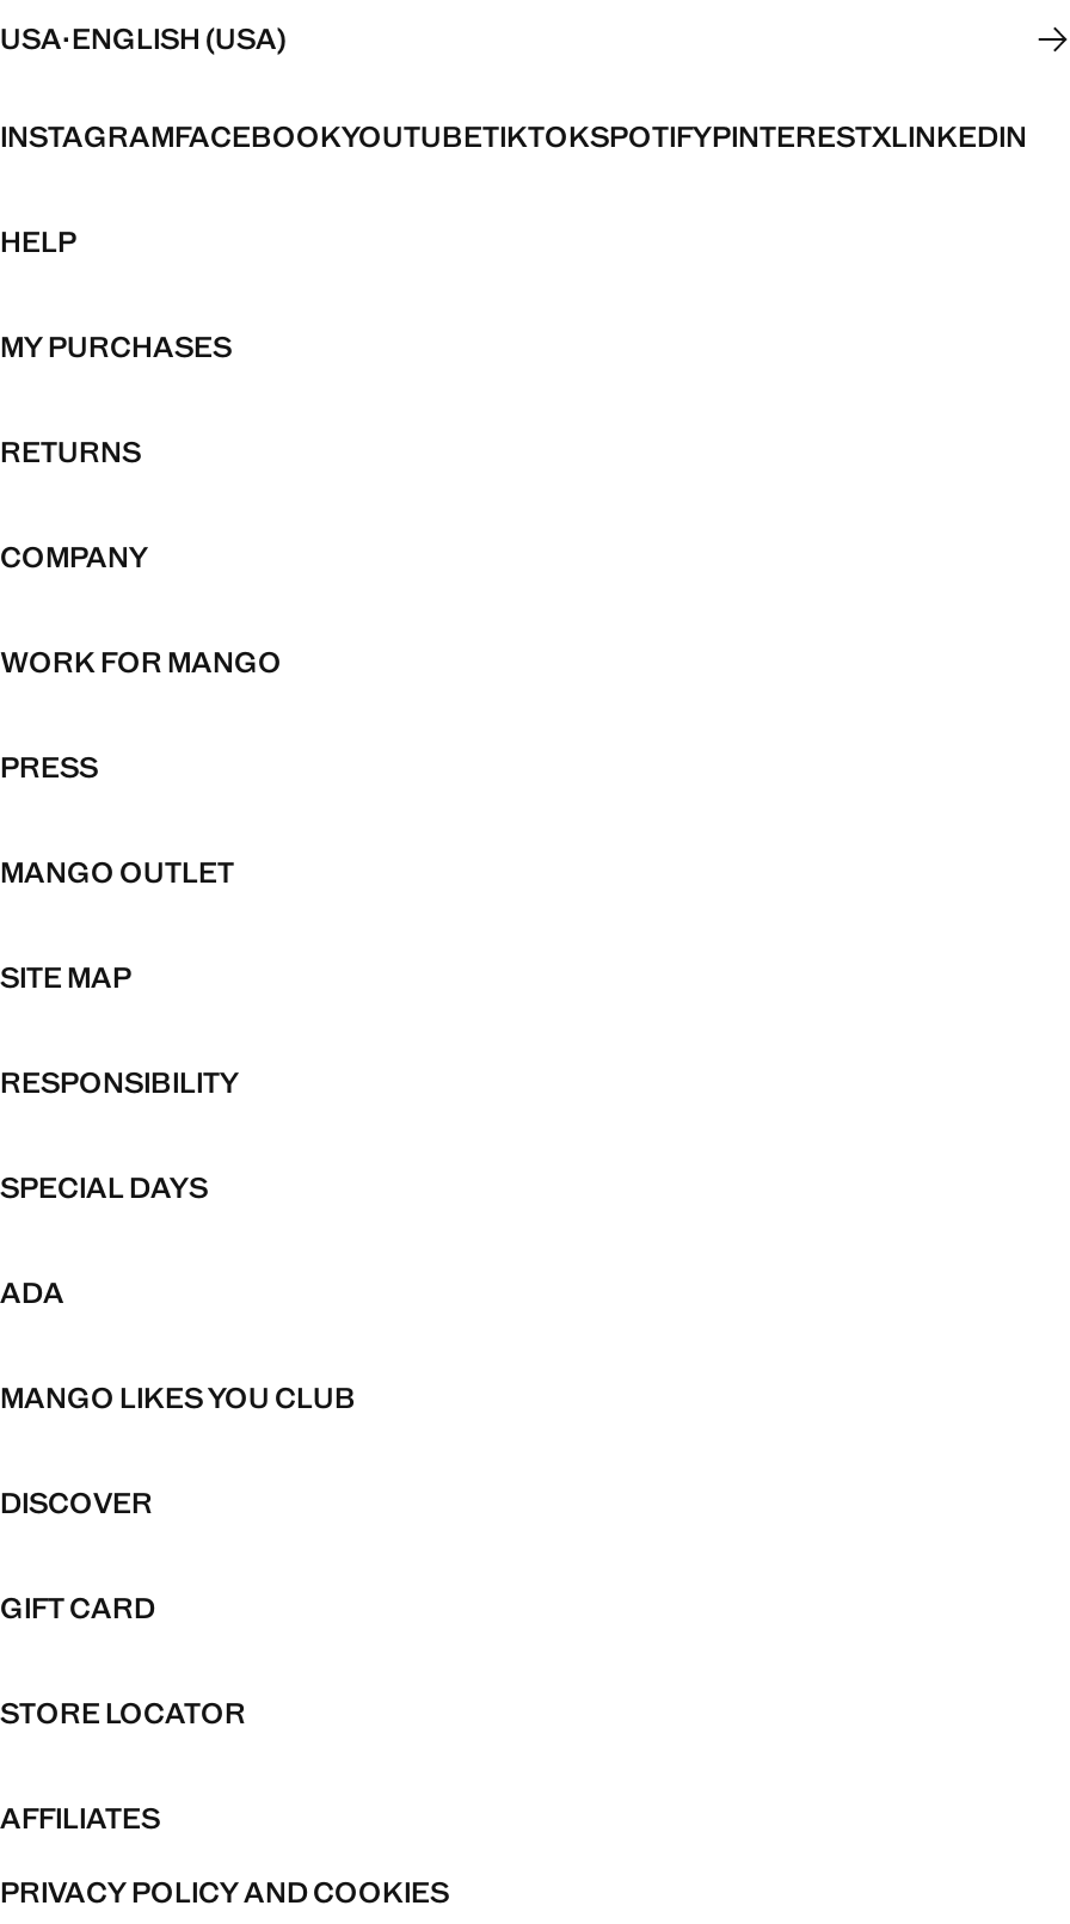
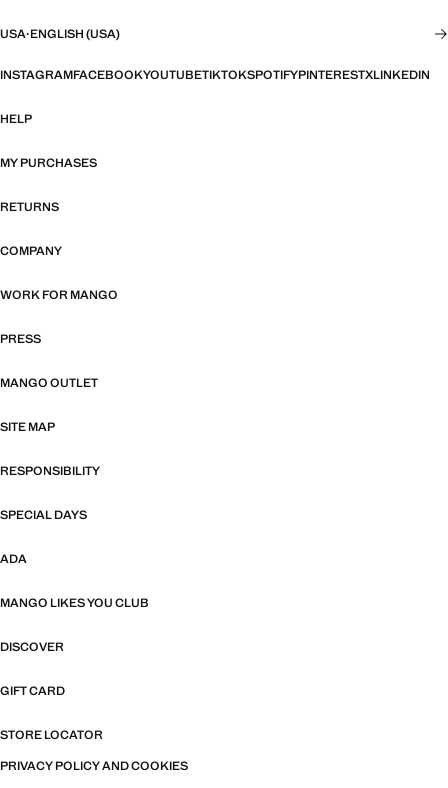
[0,1800,160,1838] AFFILIATES -> none

